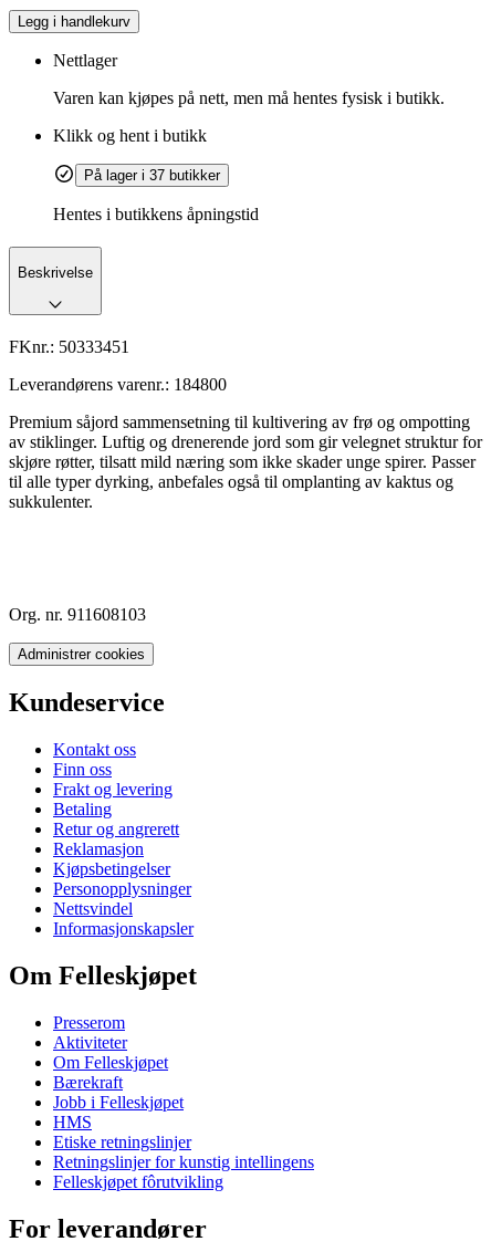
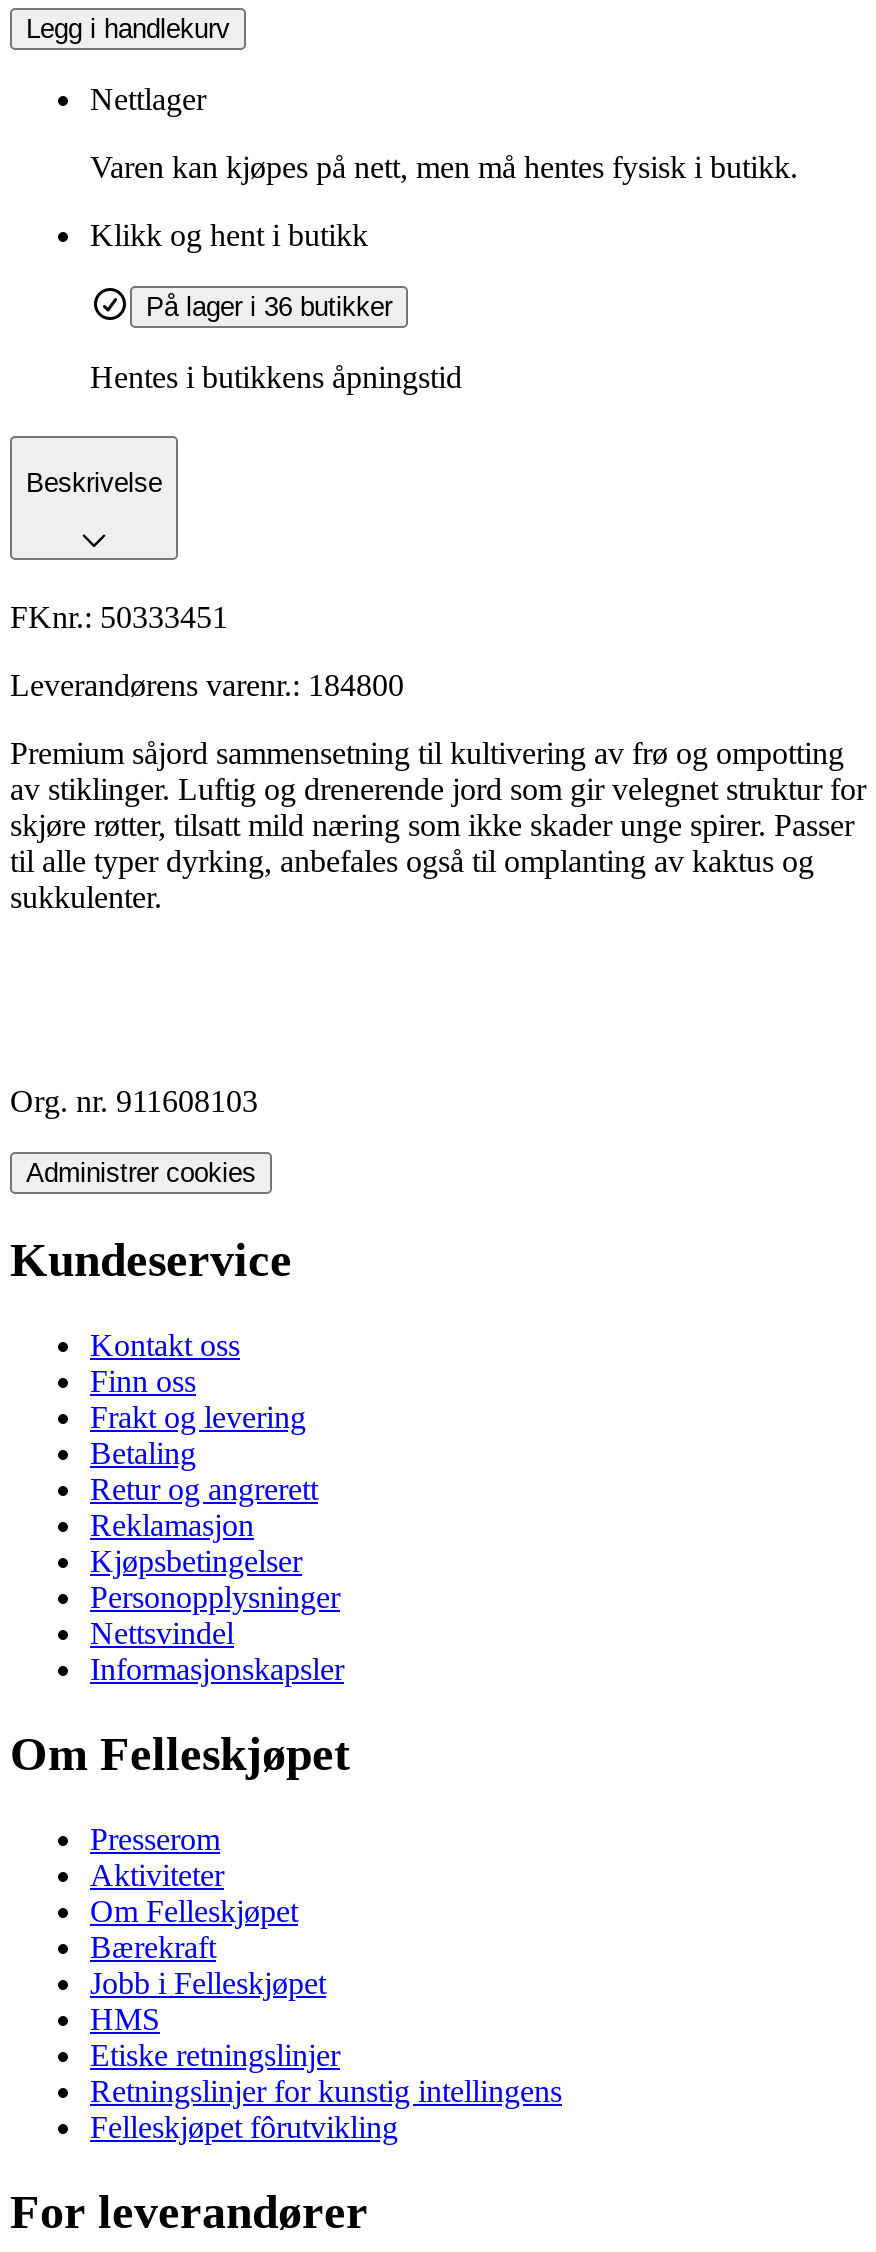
[84,167,220,183] På lager i 37 butikker -> [146,292,392,322] På lager i 36 butikker

